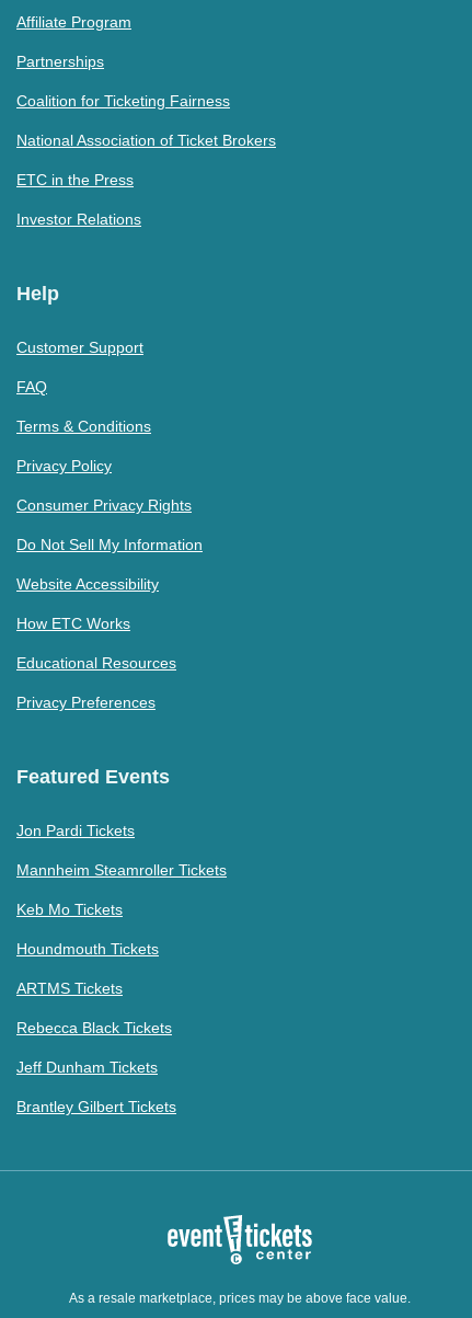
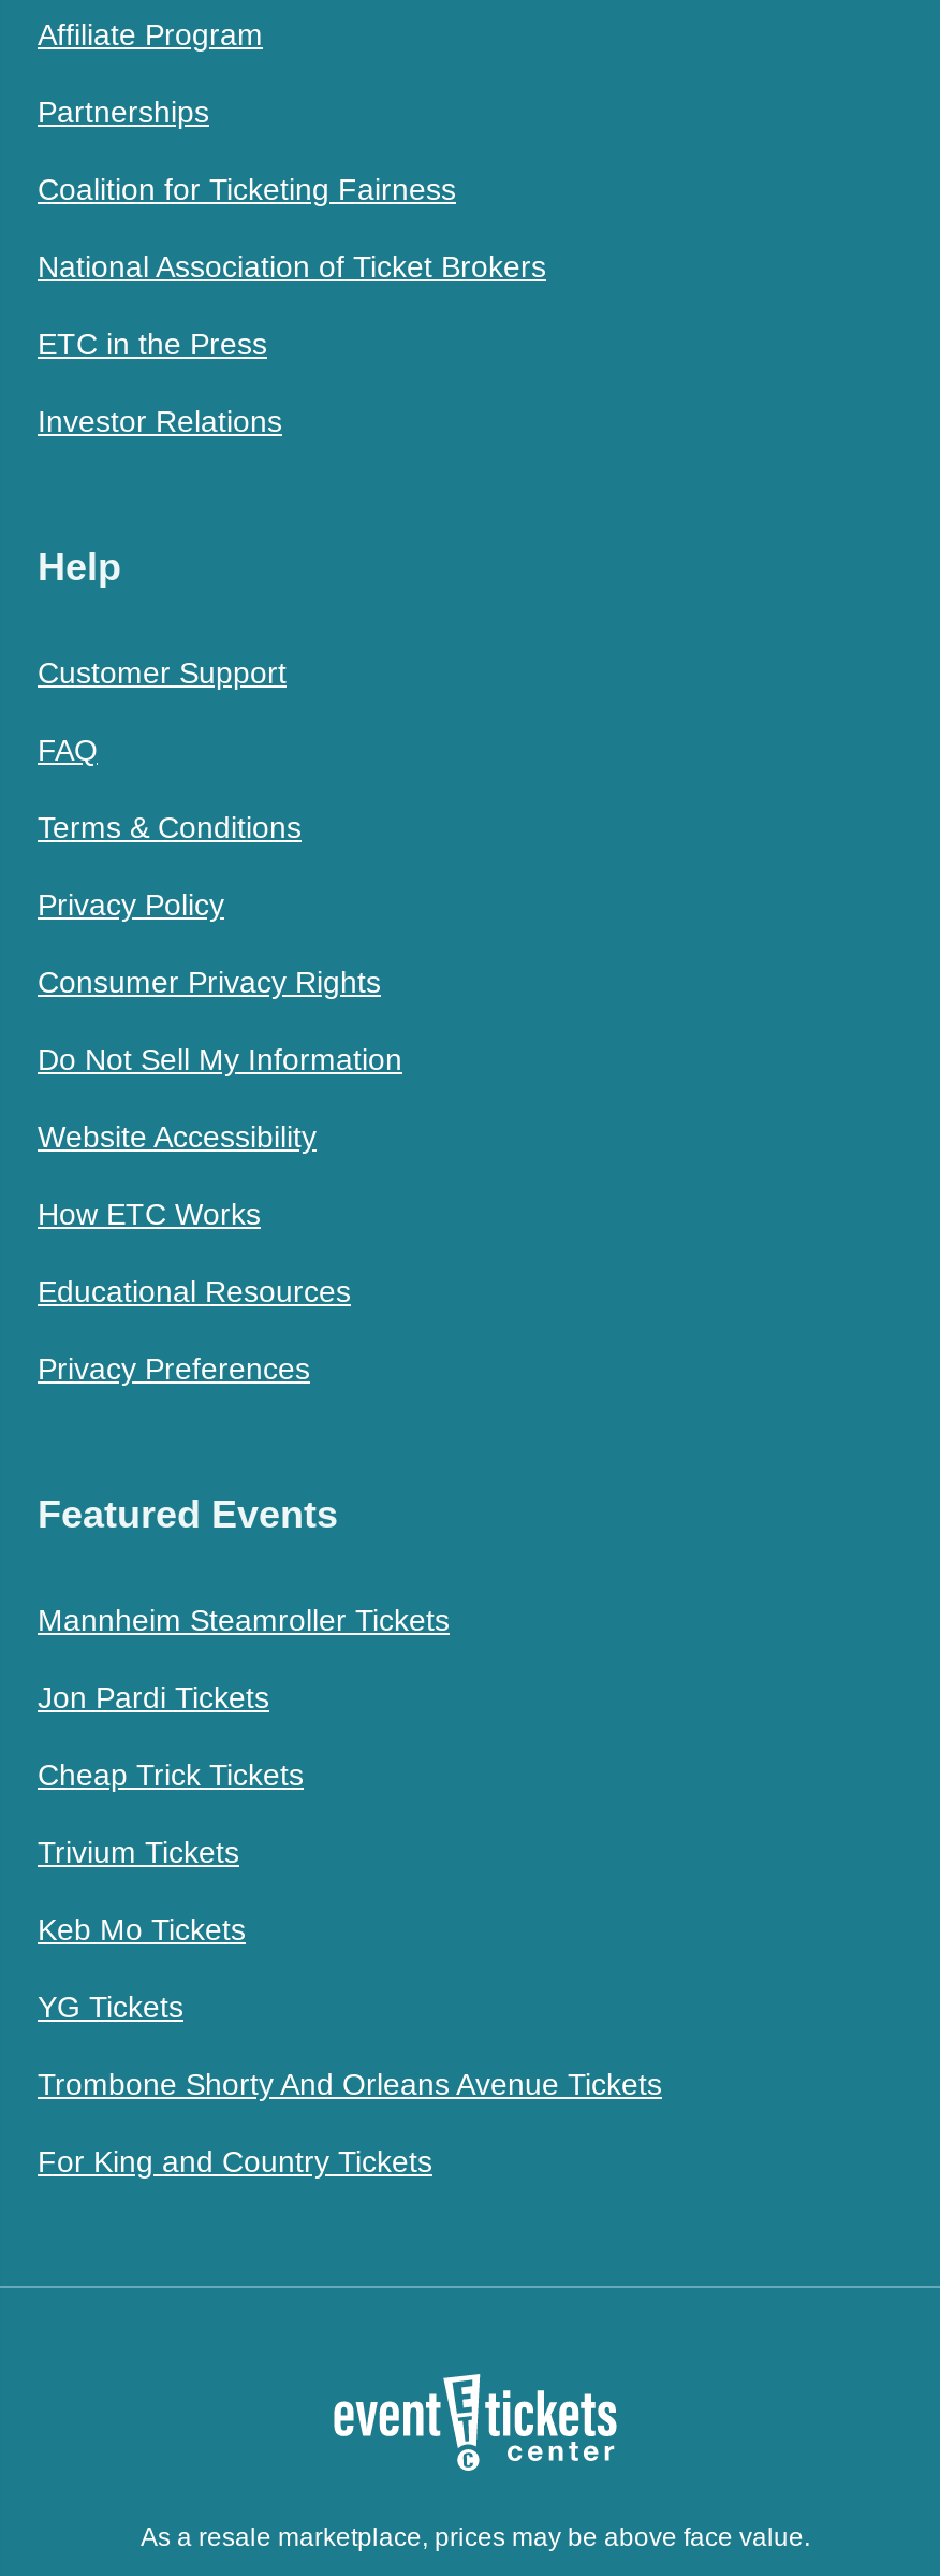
moved [16,821,135,839] -> [38,1679,269,1713]: Jon Pardi Tickets
none -> [38,1756,304,1868] Cheap Trick Tickets | Trivium Tickets
moved [16,861,227,878] -> [38,1602,450,1636]: Mannheim Steamroller Tickets
moved [16,900,123,918] -> [38,1911,246,1945]: Keb Mo Tickets
[16,939,176,1115] Houndmouth Tickets | ARTMS Tickets | Rebecca Black Tickets | Jeff Dunham Tickets | Brantley Gilbert Tickets -> [38,1988,662,2177] YG Tickets | Trombone Shorty And Orleans Avenue Tickets | For King and Country Tickets

